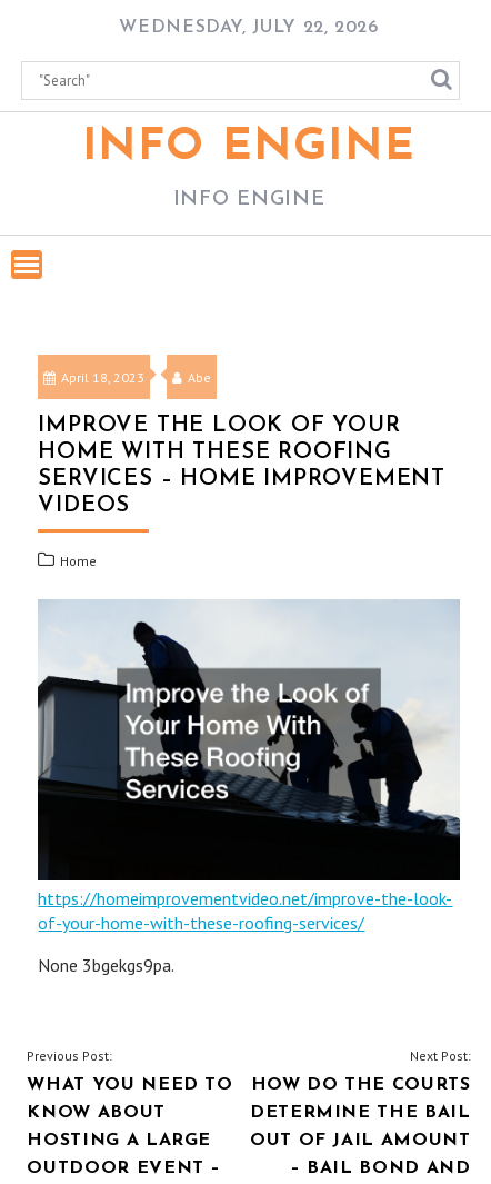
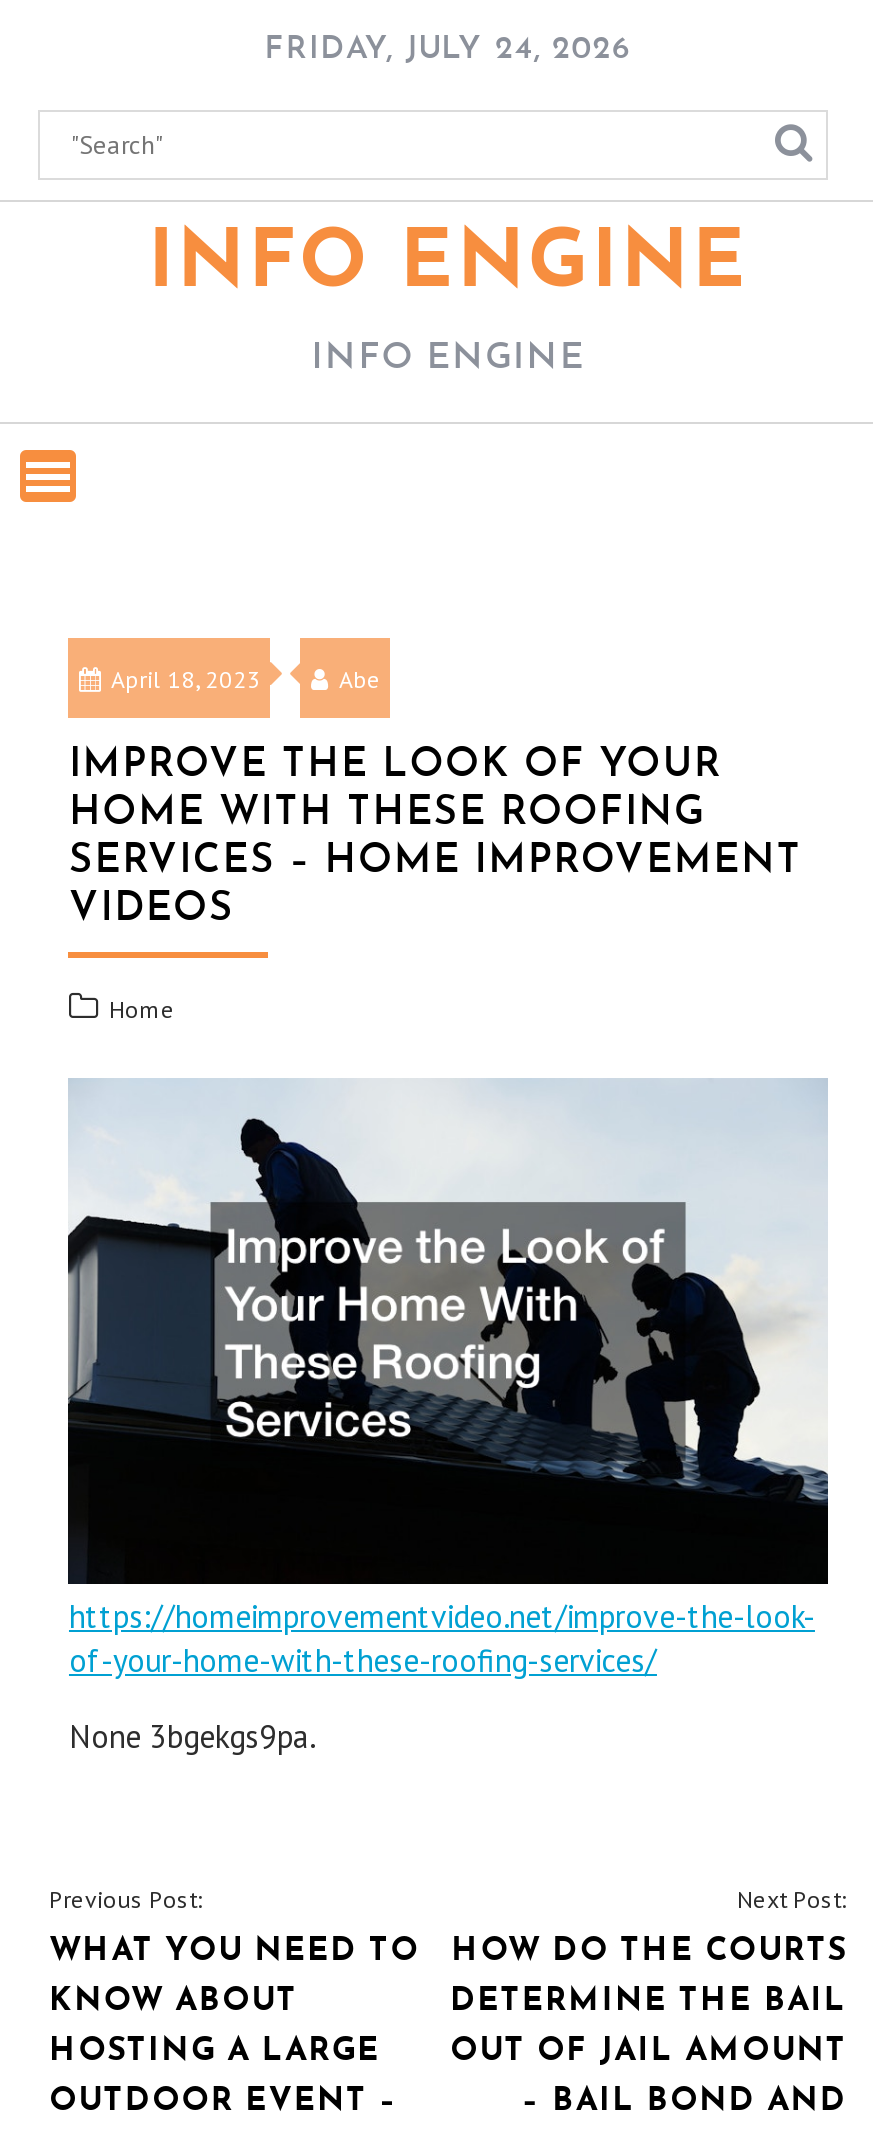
[119,19,378,37] WEDNESDAY, JULY 22, 2026 -> [265,34,631,66] FRIDAY, JULY 24, 2026

